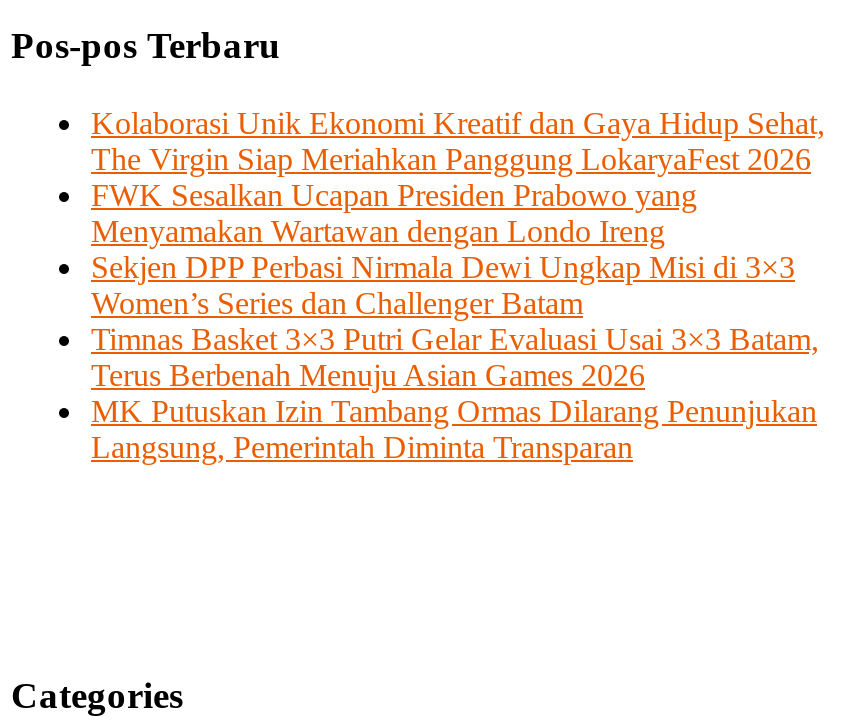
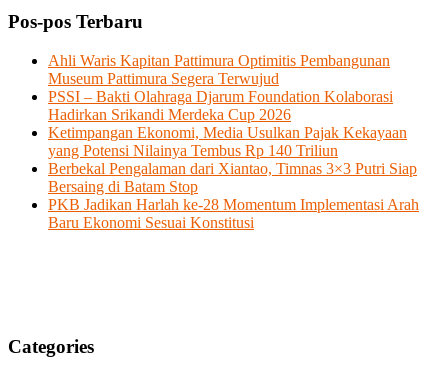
[91,105,825,463] Kolaborasi Unik Ekonomi Kreatif dan Gaya Hidup Sehat, | The Virgin Siap Meriahkan Panggung LokaryaFest 2026 | FWK Sesalkan Ucapan Presiden Prabowo yang | Menyamakan Wartawan dengan Londo Ireng | Sekjen DPP Perbasi Nirmala Dewi Ungkap Misi di 3×3 | Women’s Series dan Challenger Batam | Timnas Basket 3×3 Putri Gelar Evaluasi Usai 3×3 Batam, | Terus Berbenah Menuju Asian Games 2026 | MK Putuskan Izin Tambang Ormas Dilarang Penunjukan | Langsung, Pemerintah Diminta Transparan -> [48,52,419,231] Ahli Waris Kapitan Pattimura Optimitis Pembangunan | Museum Pattimura Segera Terwujud | PSSI – Bakti Olahraga Djarum Foundation Kolaborasi | Hadirkan Srikandi Merdeka Cup 2026 | Ketimpangan Ekonomi, Media Usulkan Pajak Kekayaan | yang Potensi Nilainya Tembus Rp 140 Triliun | Berbekal Pengalaman dari Xiantao, Timnas 3×3 Putri Siap | Bersaing di Batam Stop | PKB Jadikan Harlah ke-28 Momentum Implementasi Arah | Baru Ekonomi Sesuai Konstitusi

